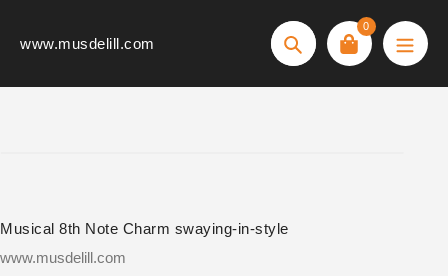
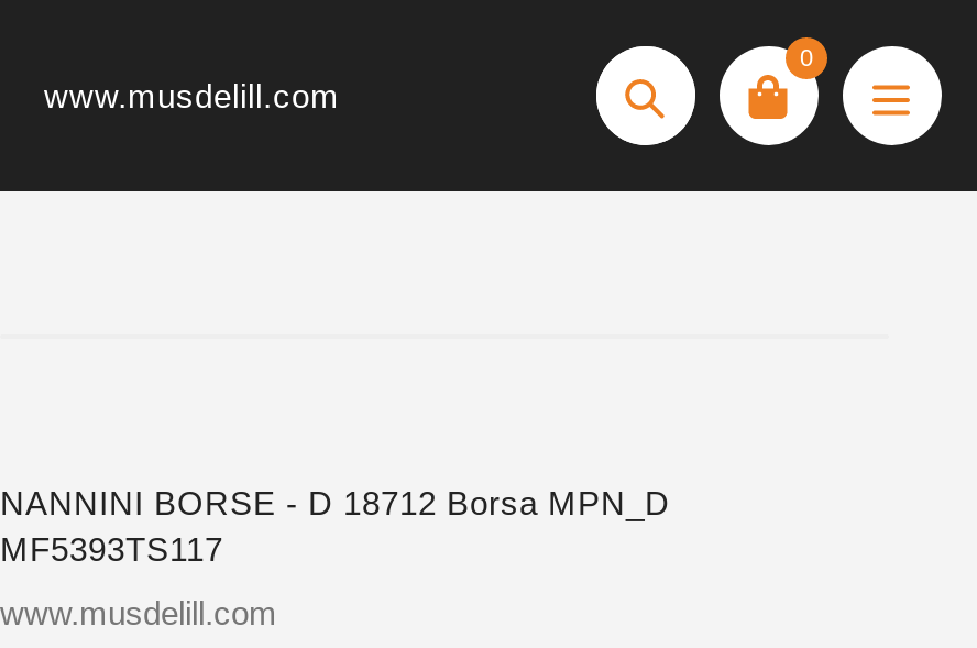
[0,220,288,237] Musical 8th Note Charm swaying-in-style -> [0,484,670,568] NANNINI BORSE - D 18712 Borsa MPN_D | MF5393TS117

